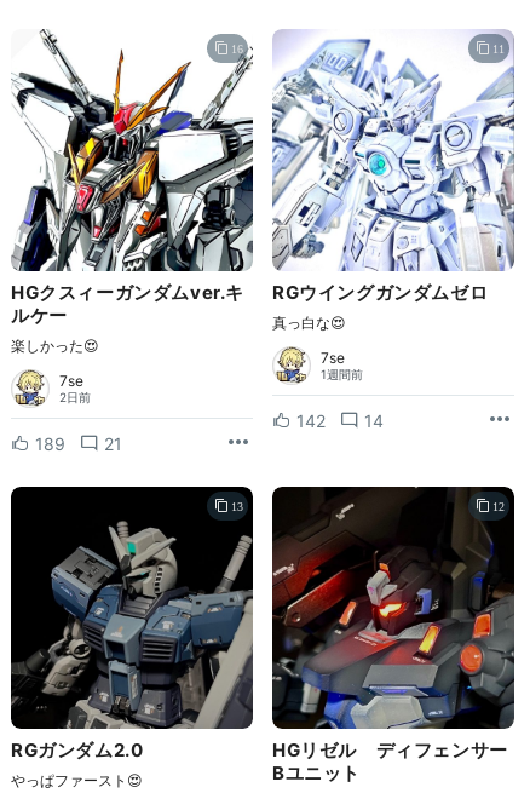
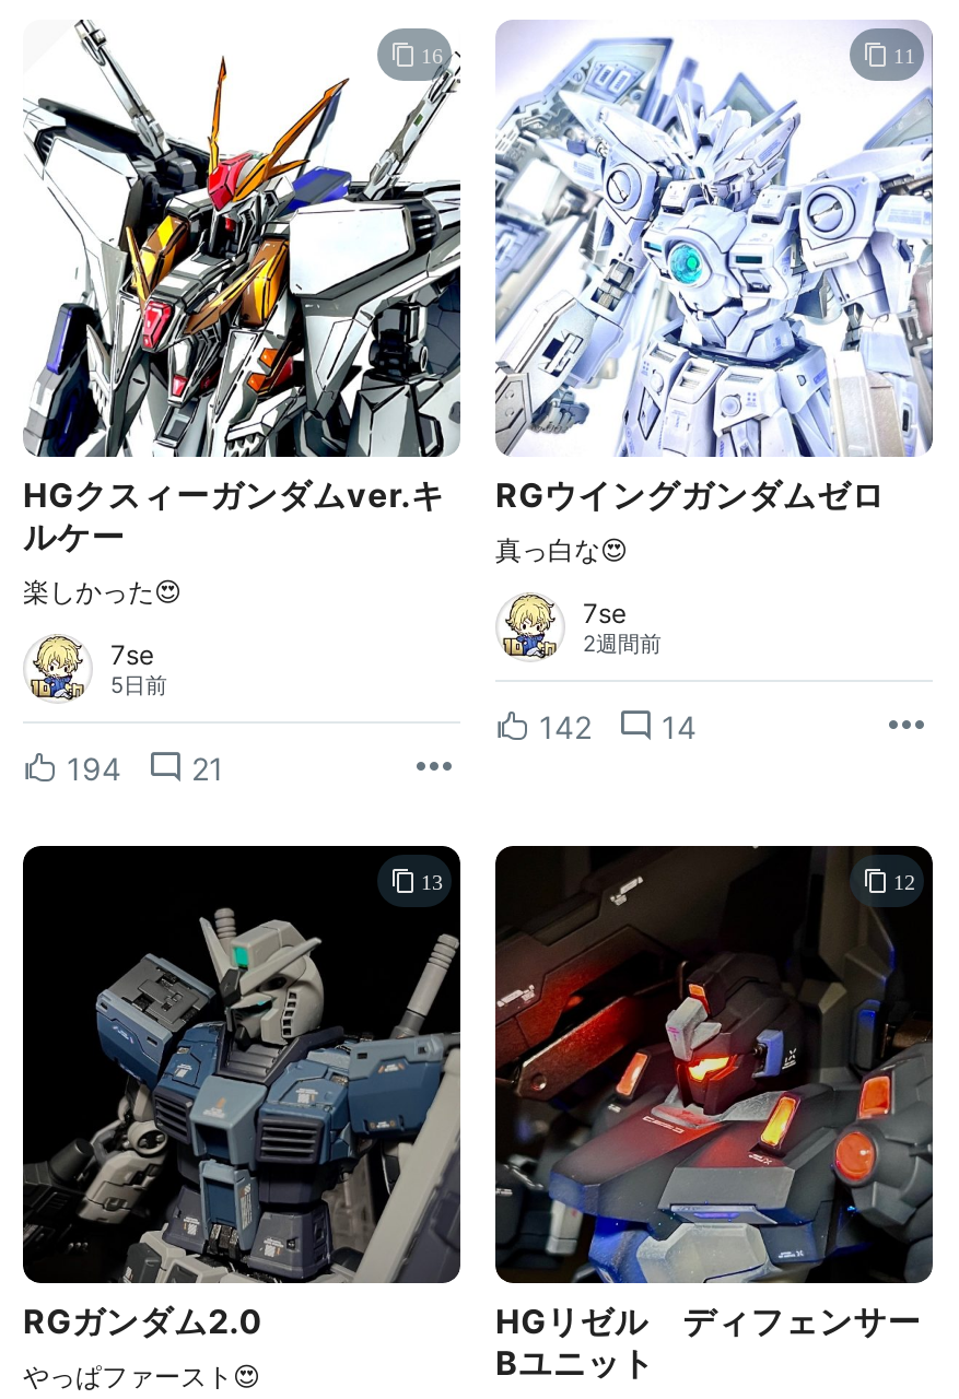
[321,367,363,382] 1週間前 -> [583,630,662,657] 2週間前
[59,390,91,405] 2日前 -> [110,672,167,698] 5日前
[35,433,122,454] 189 21 -> [67,750,224,787] 194 21

